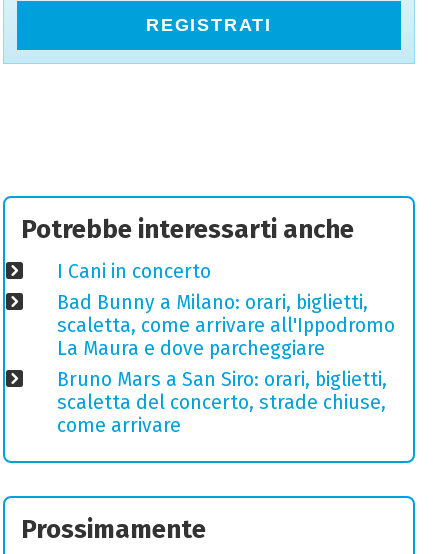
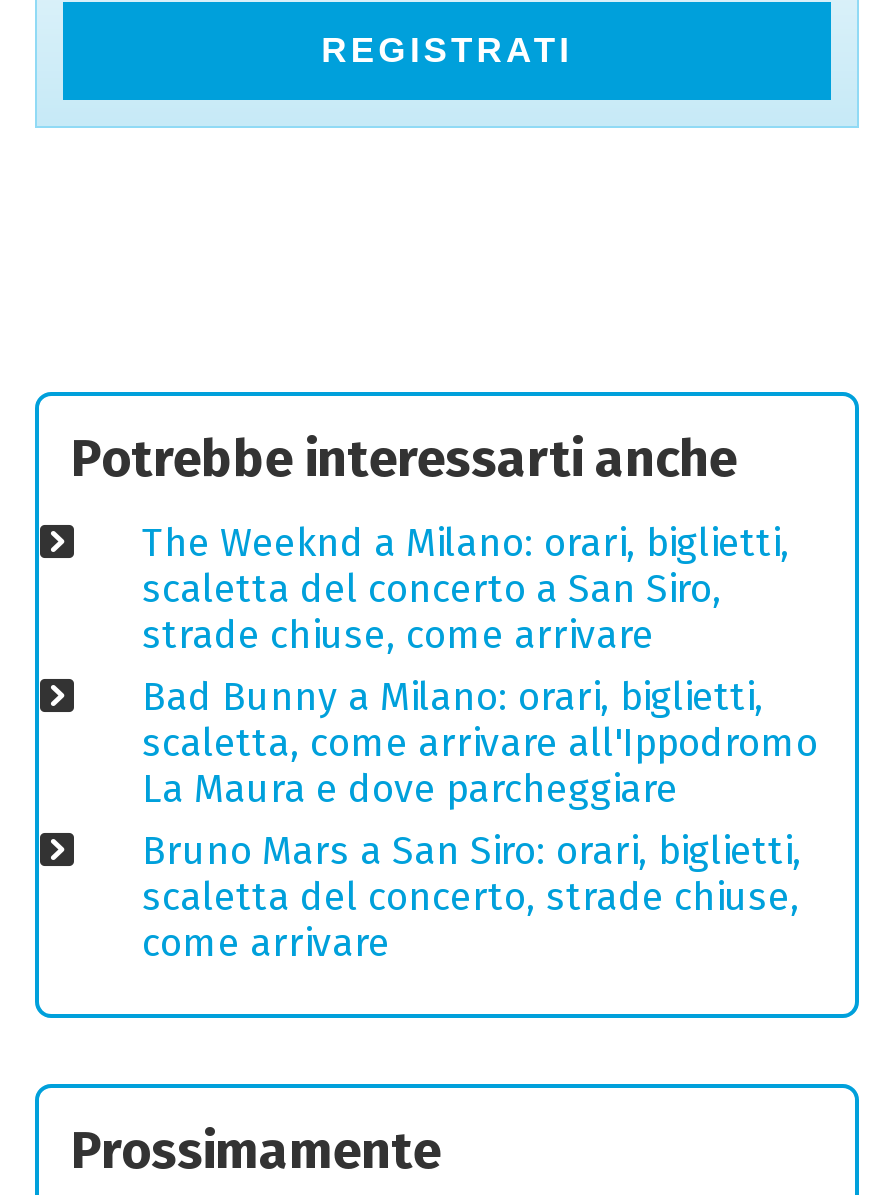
[56,260,210,283] I Cani in concerto -> [142,520,790,658] The Weeknd a Milano: orari, biglietti, | scaletta del concerto a San Siro, | strade chiuse, come arrivare

